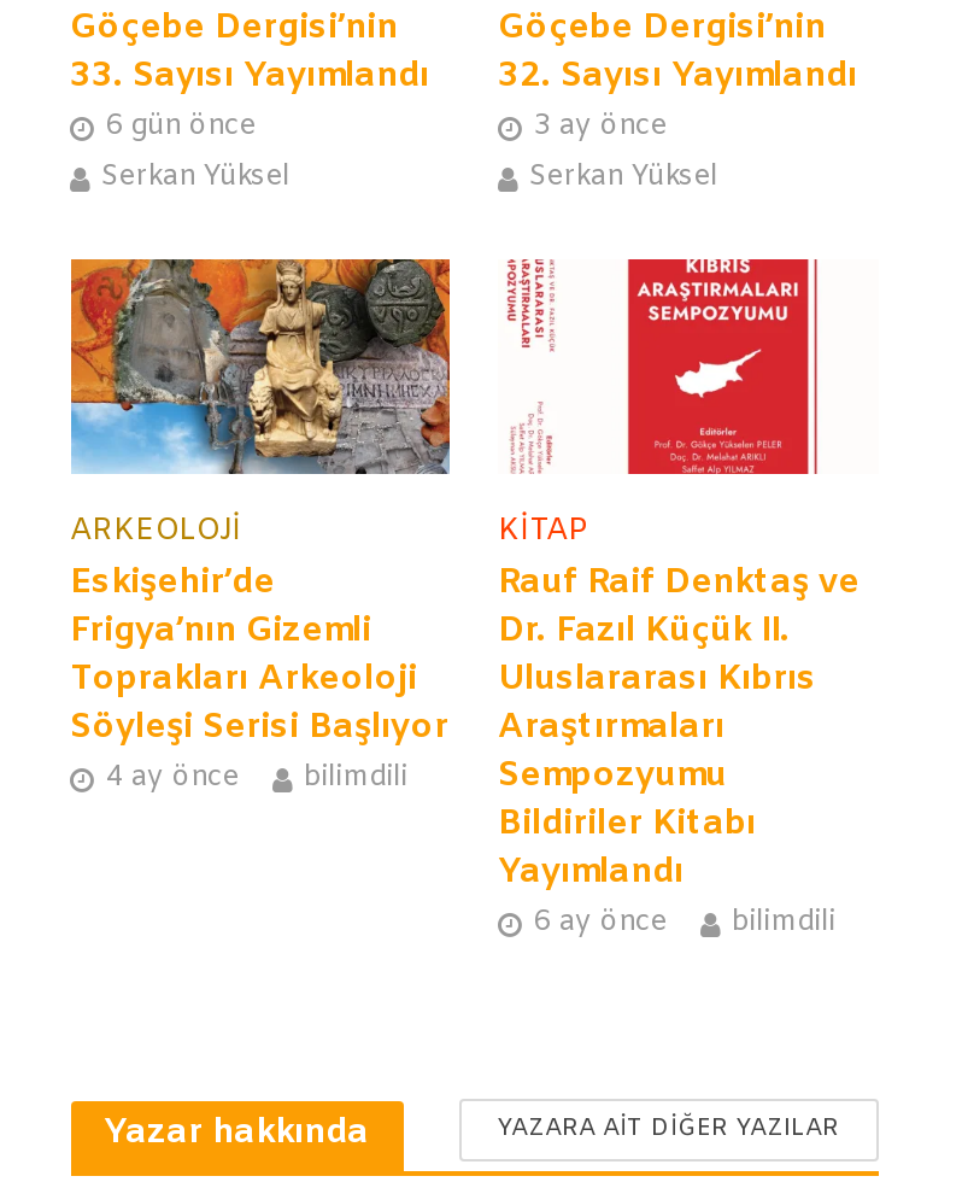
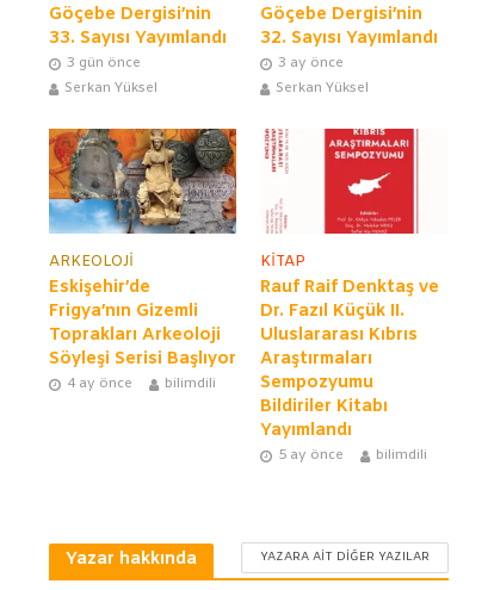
[106,108,256,147] 6 gün önce -> [66,54,140,73] 3 gün önce
[534,902,835,941] 6 ay önce bilimdili -> [278,446,427,465] 5 ay önce bilimdili

